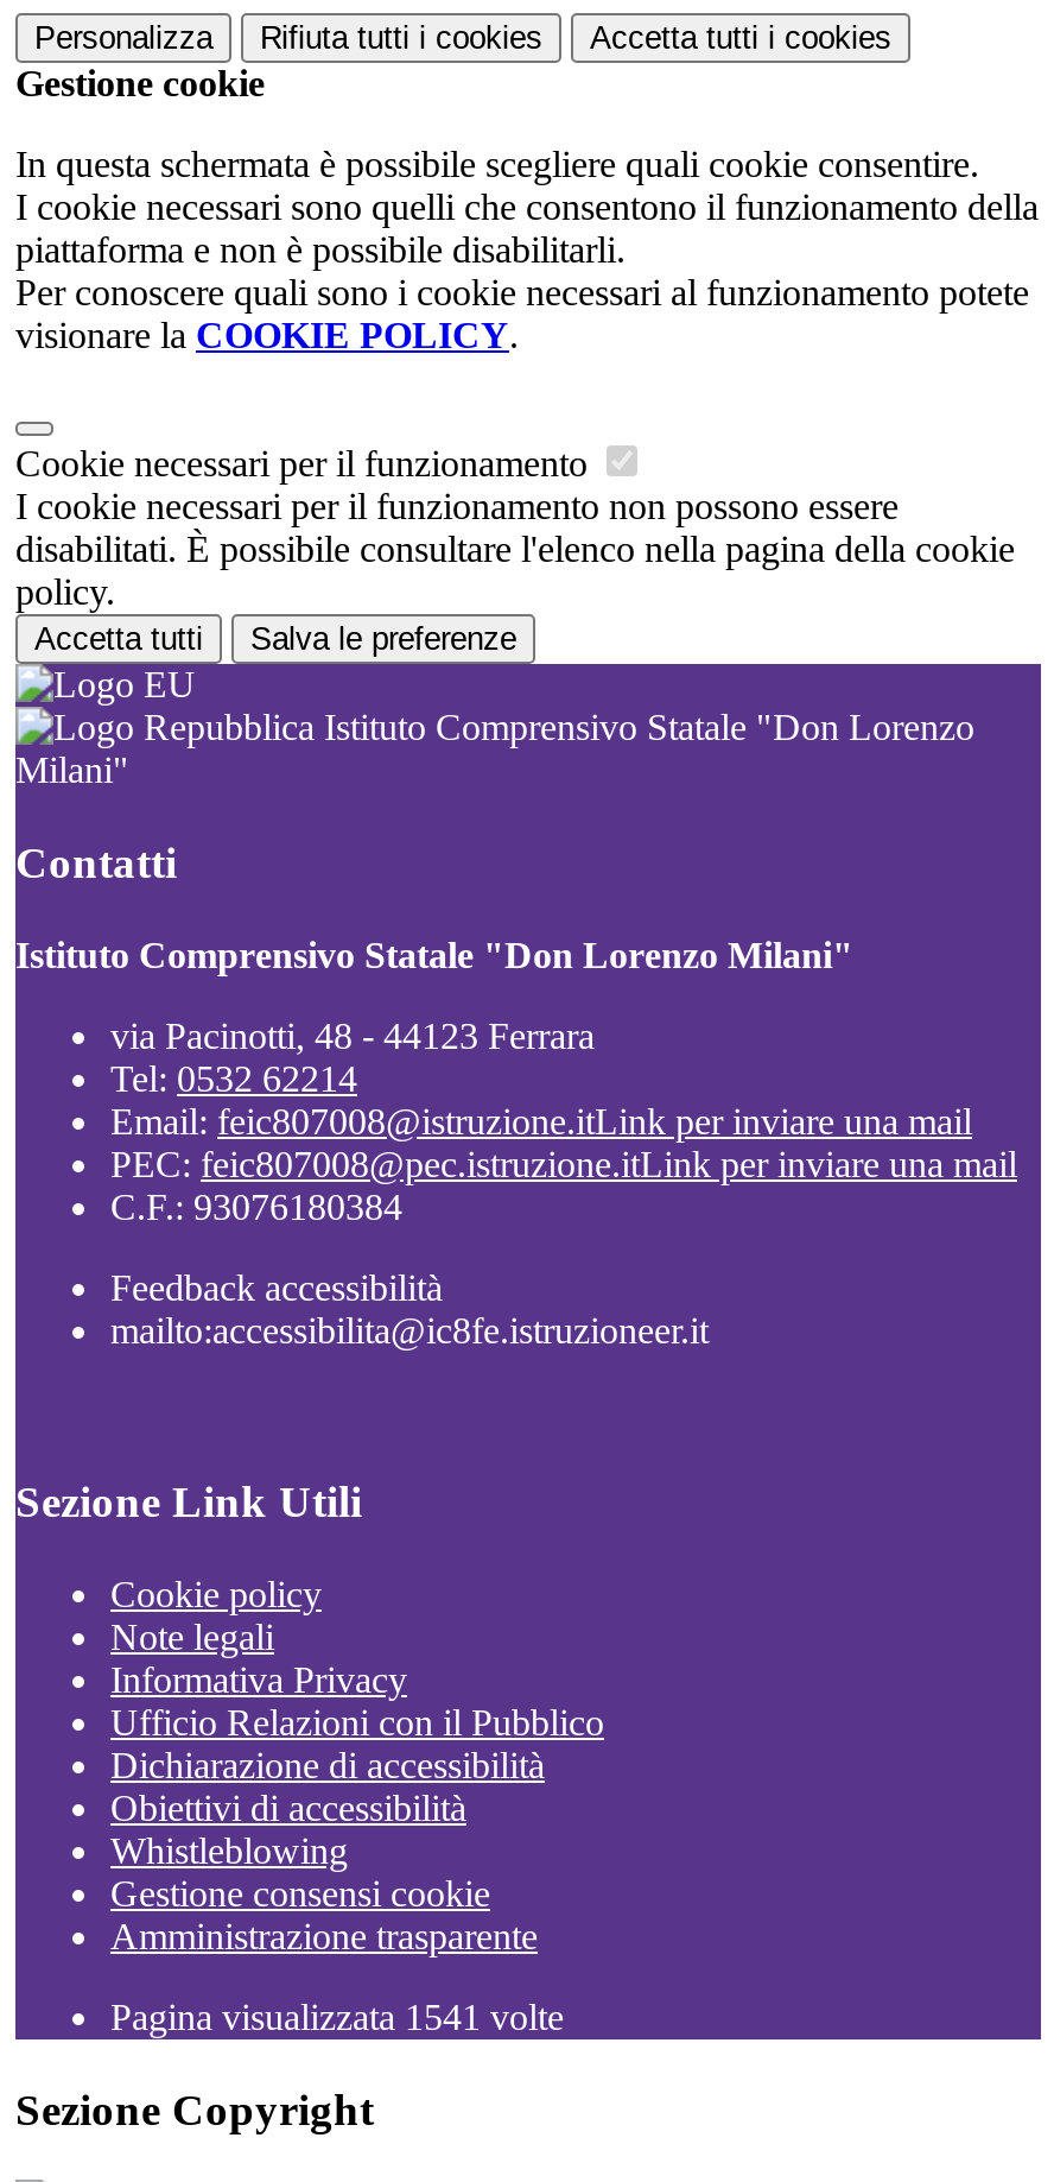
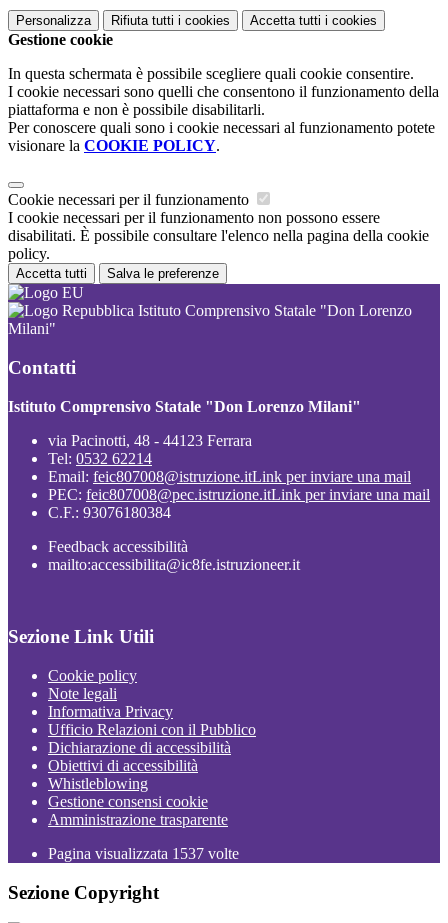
[110,1997,564,2037] Pagina visualizzata 1541 volte -> [48,845,239,862] Pagina visualizzata 1537 volte

